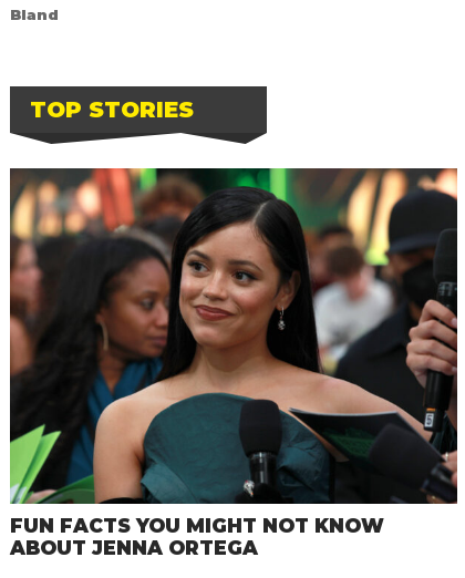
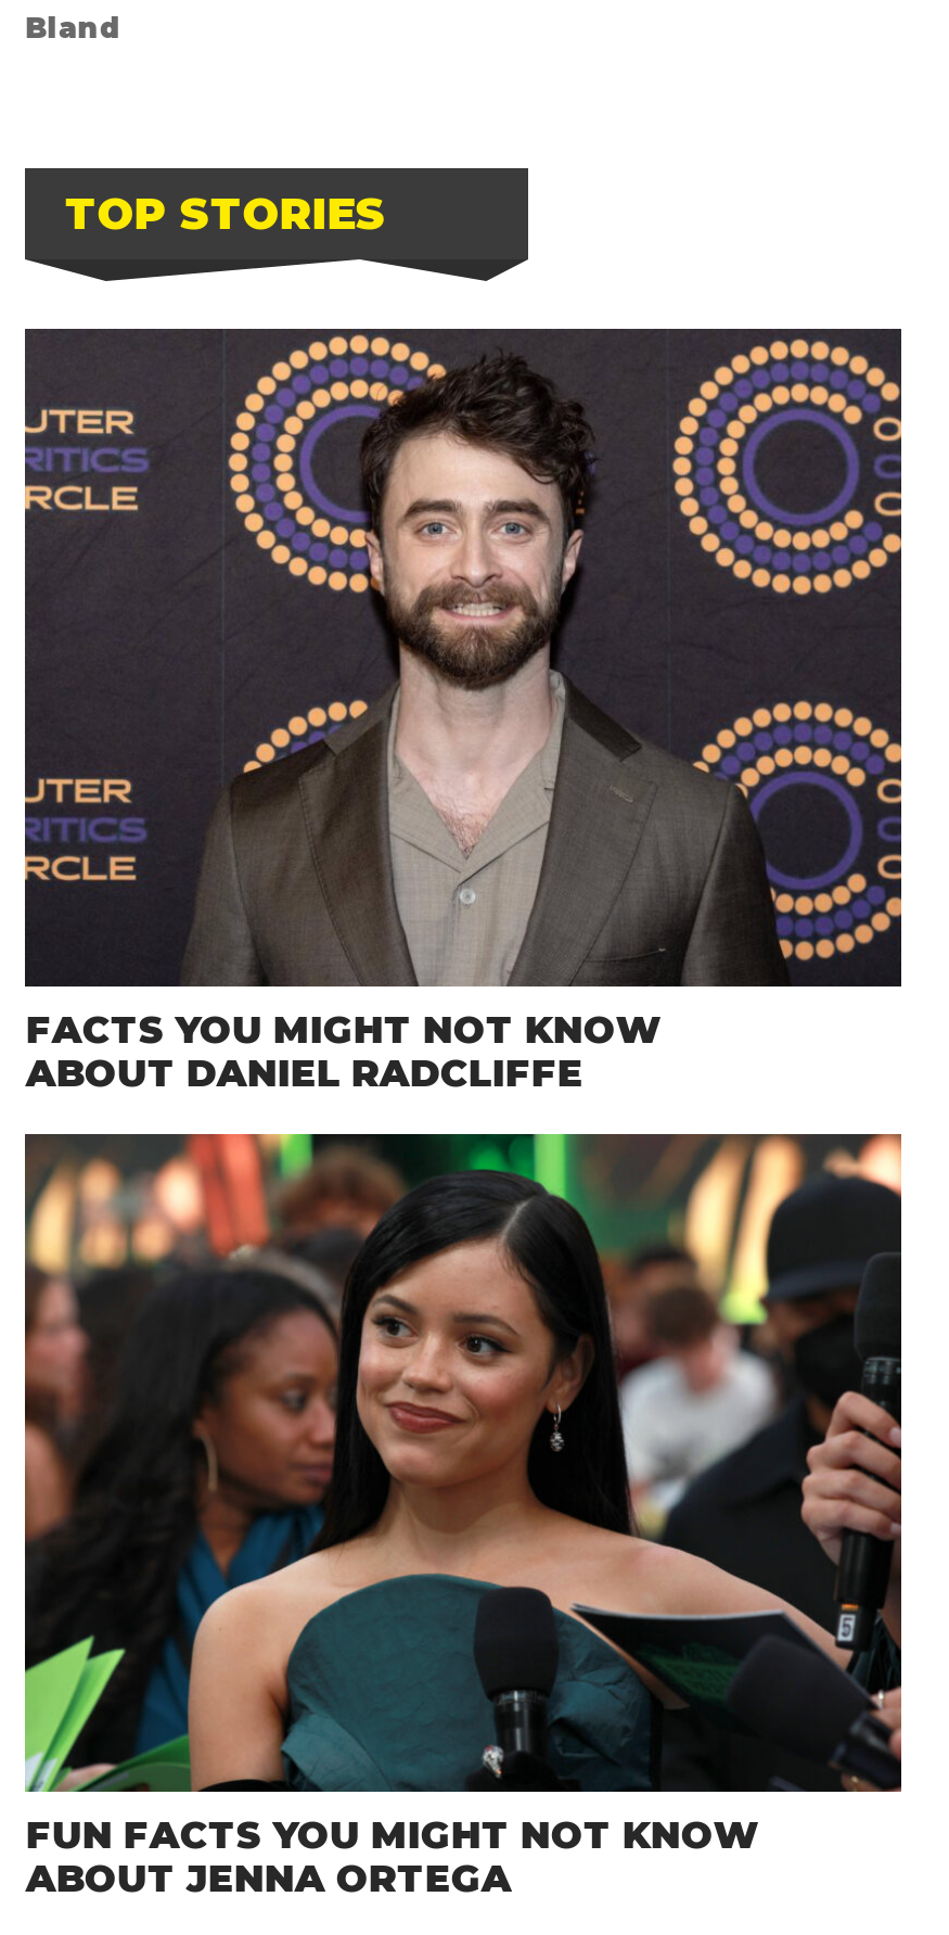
none -> [23,327,903,1096] [image] | FACTS YOU MIGHT NOT KNOW | ABOUT DANIEL RADCLIFFE

